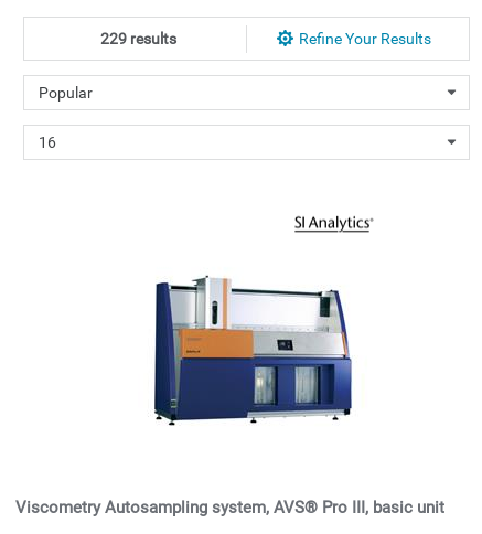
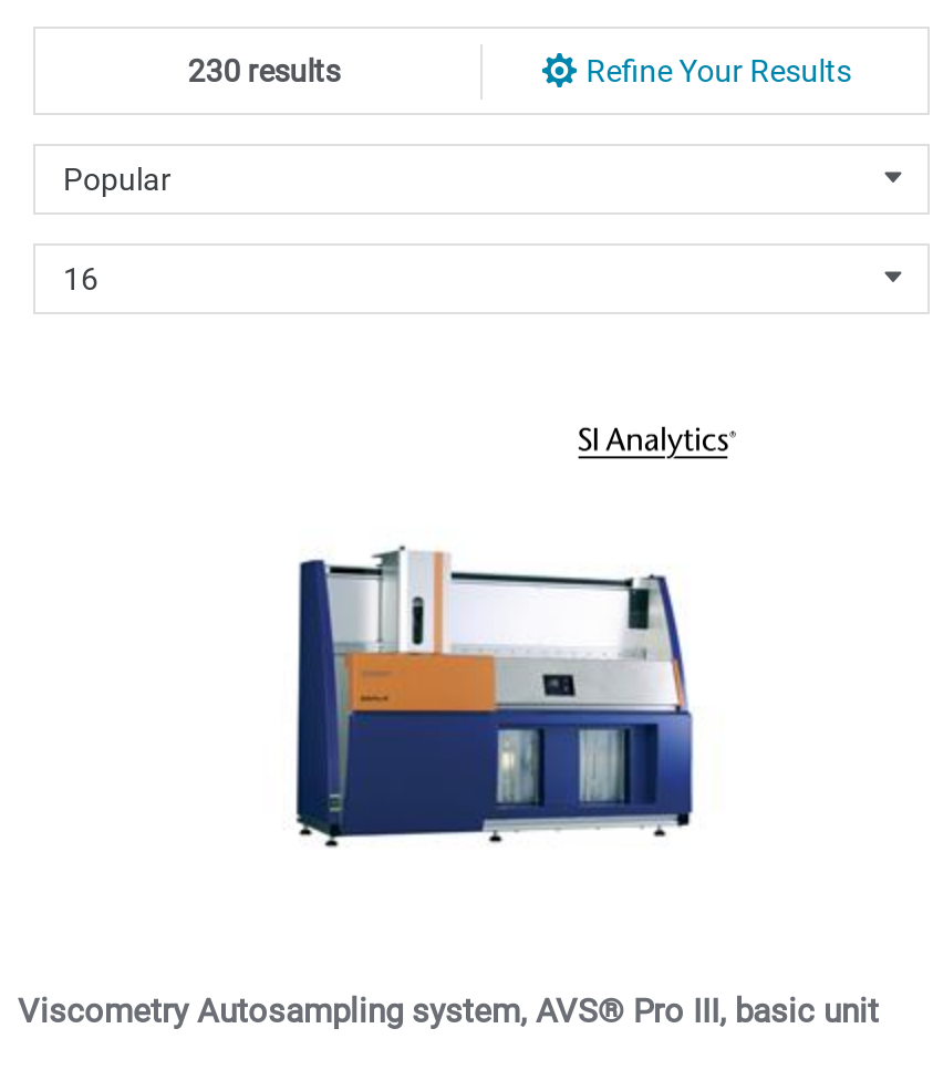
[100,30,176,47] 229 results -> [188,53,340,89] 230 results

